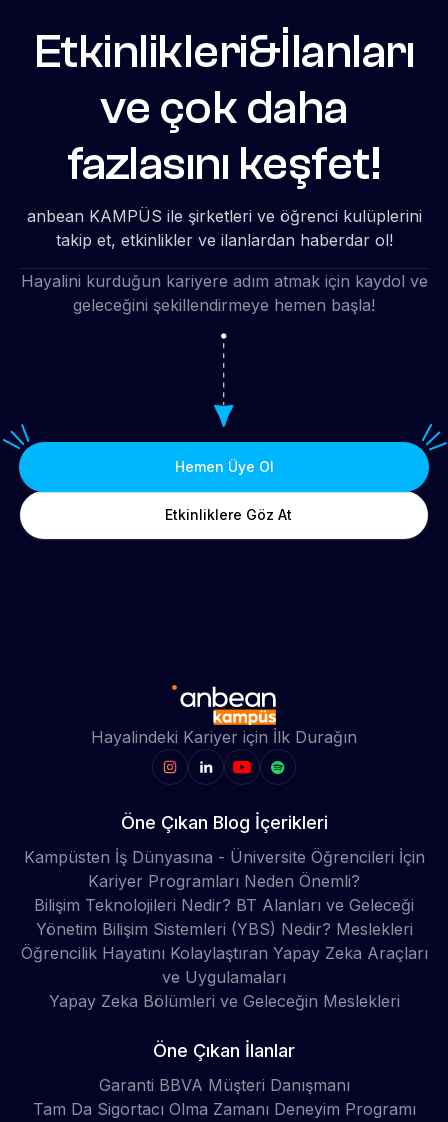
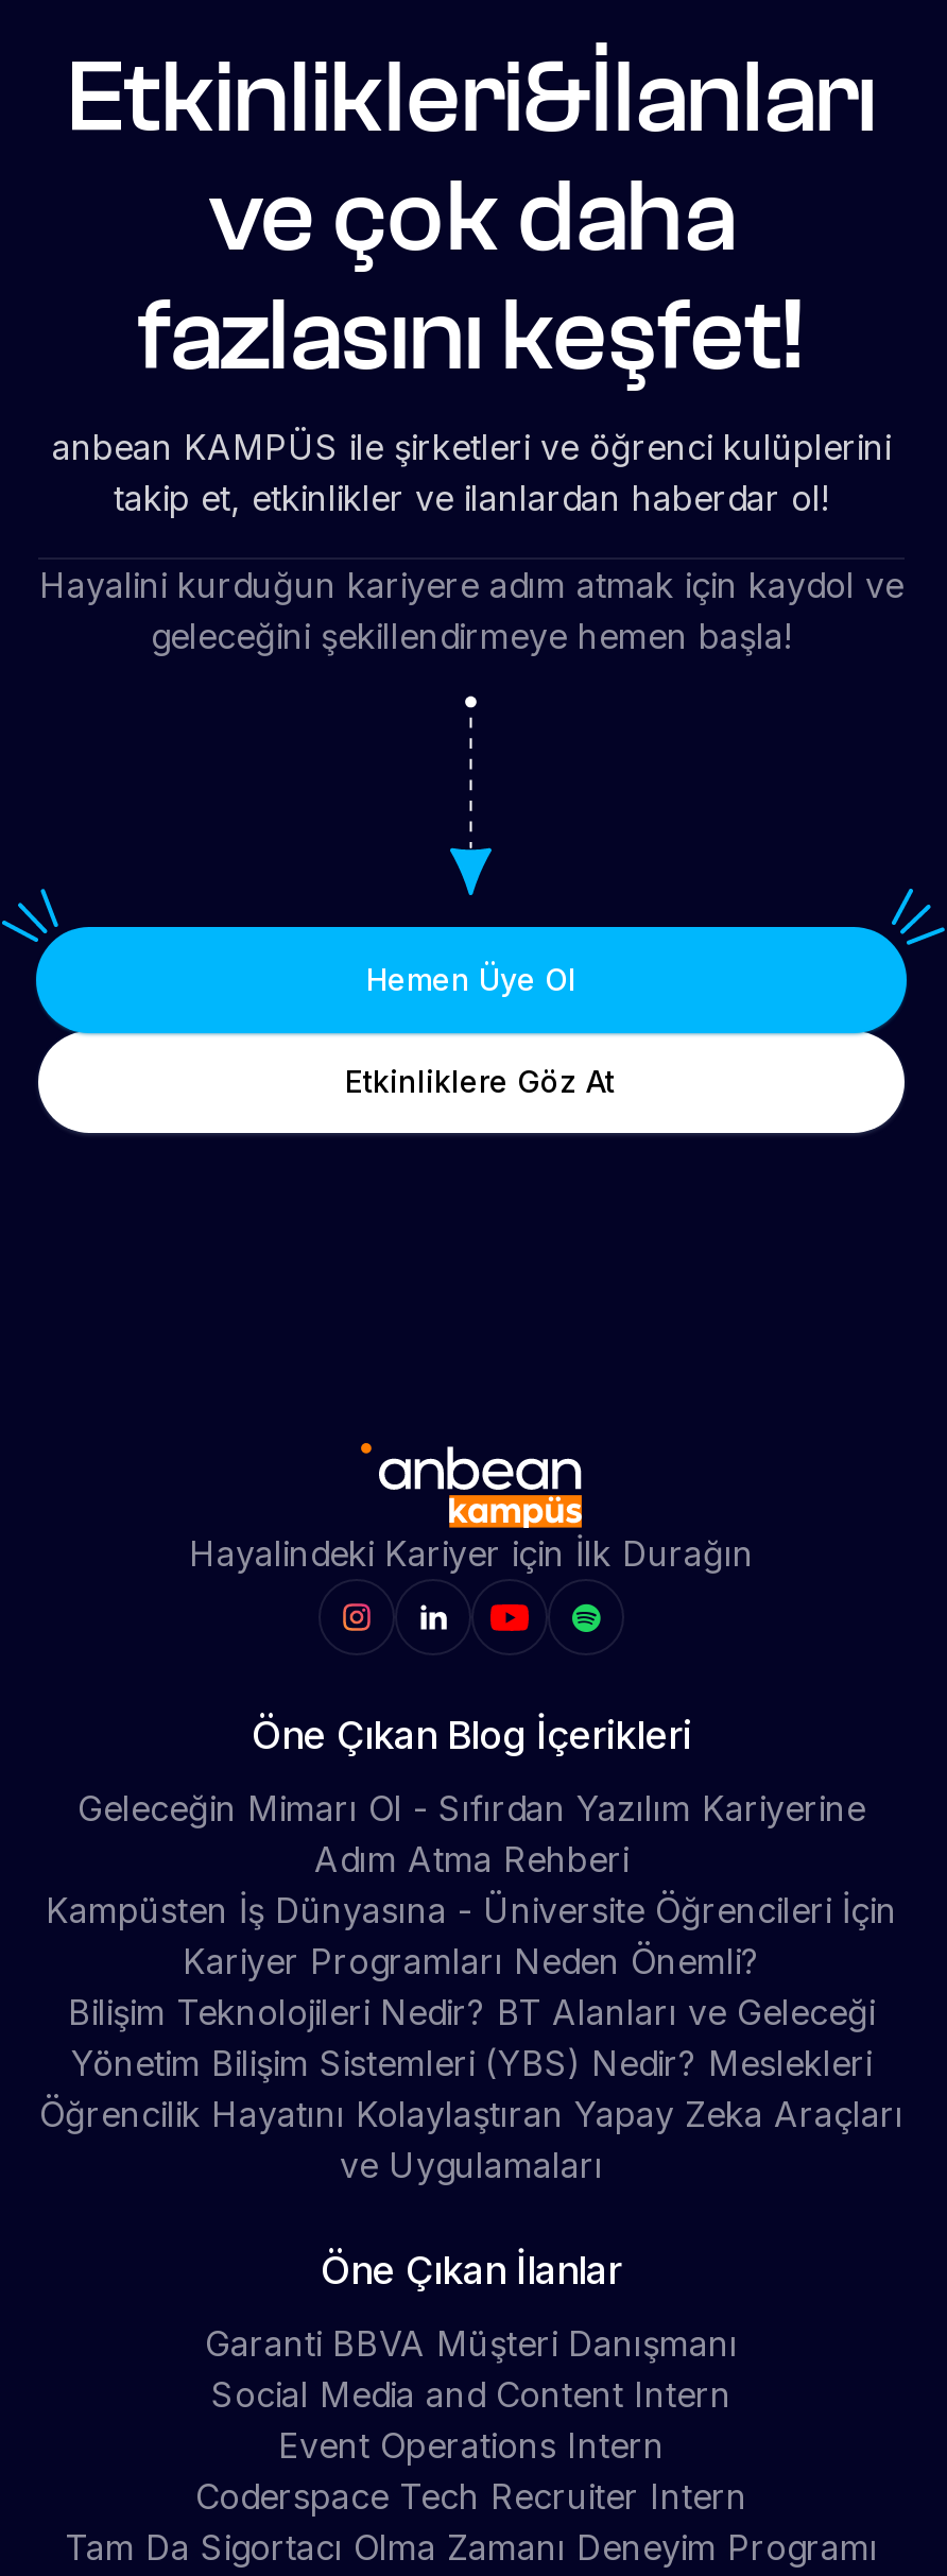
none -> [78,1788,865,1882] Geleceğin Mimarı Ol - Sıfırdan Yazılım Kariyerine | Adım Atma Rehberi
[48,991,399,1011] Yapay Zeka Bölümleri ve Geleceğin Meslekleri -> none
none -> [195,2374,747,2519] Social Media and Content Intern | Event Operations Intern | Coderspace Tech Recruiter Intern

